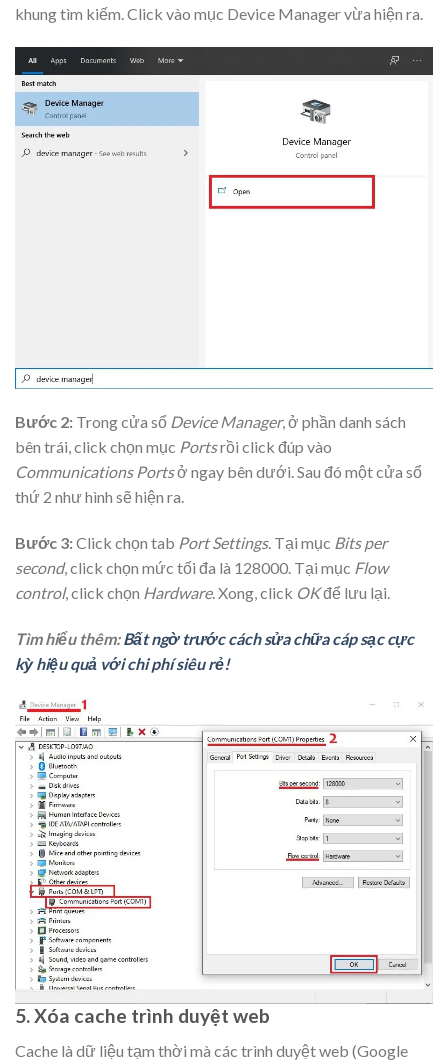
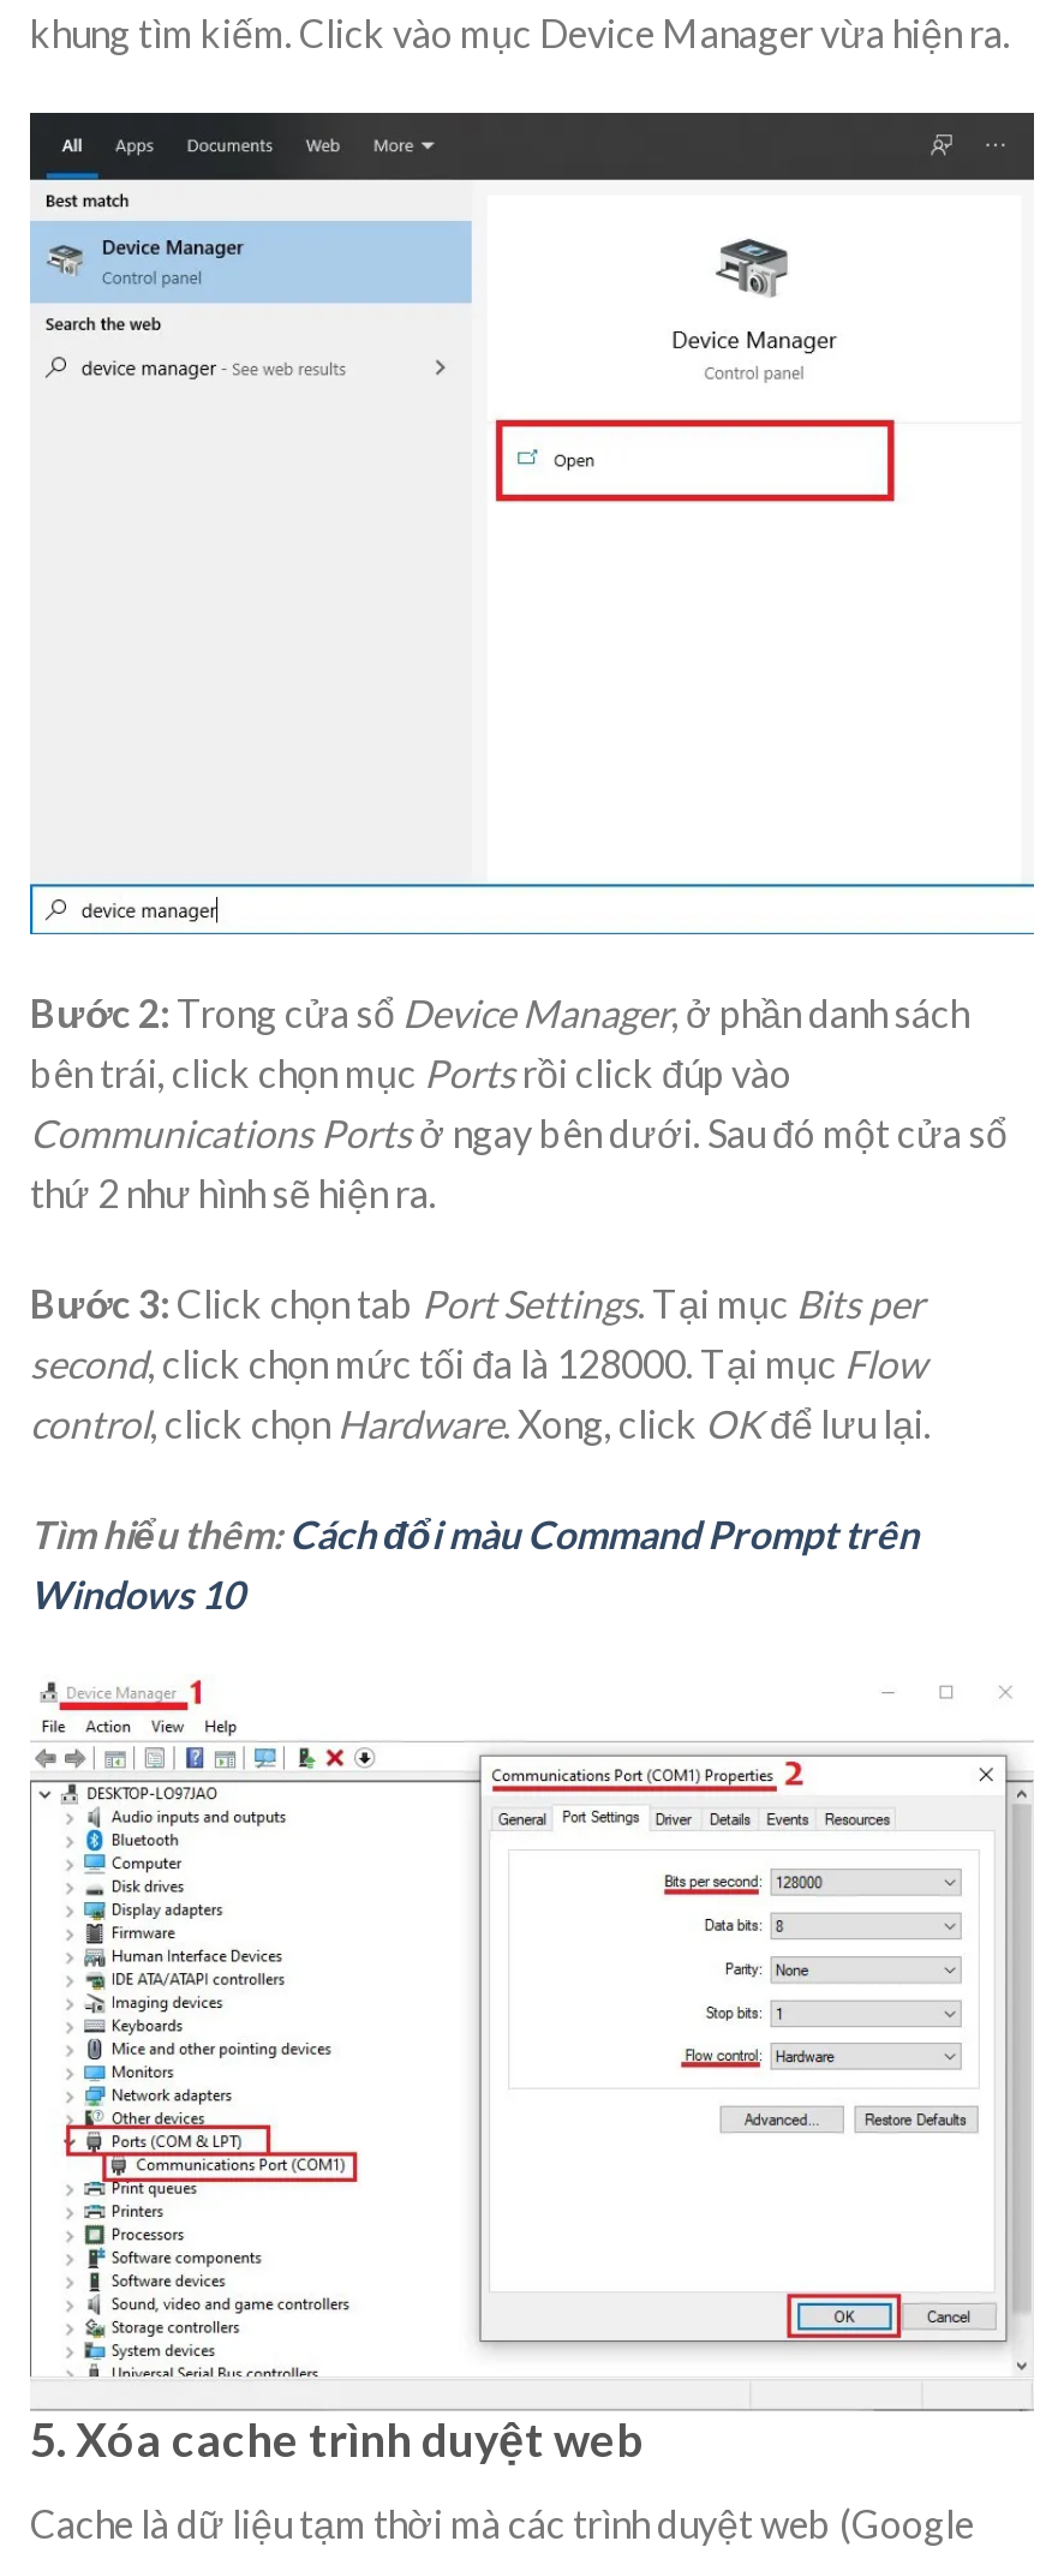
[15,629,414,673] Tìm hiểu thêm: Bất ngờ trước cách sửa chữa cáp sạc cực | kỳ hiệu quả với chi phí siêu rẻ! -> [30,1511,919,1616] Tìm hiểu thêm: Cách đổi màu Command Prompt trên | Windows 10

